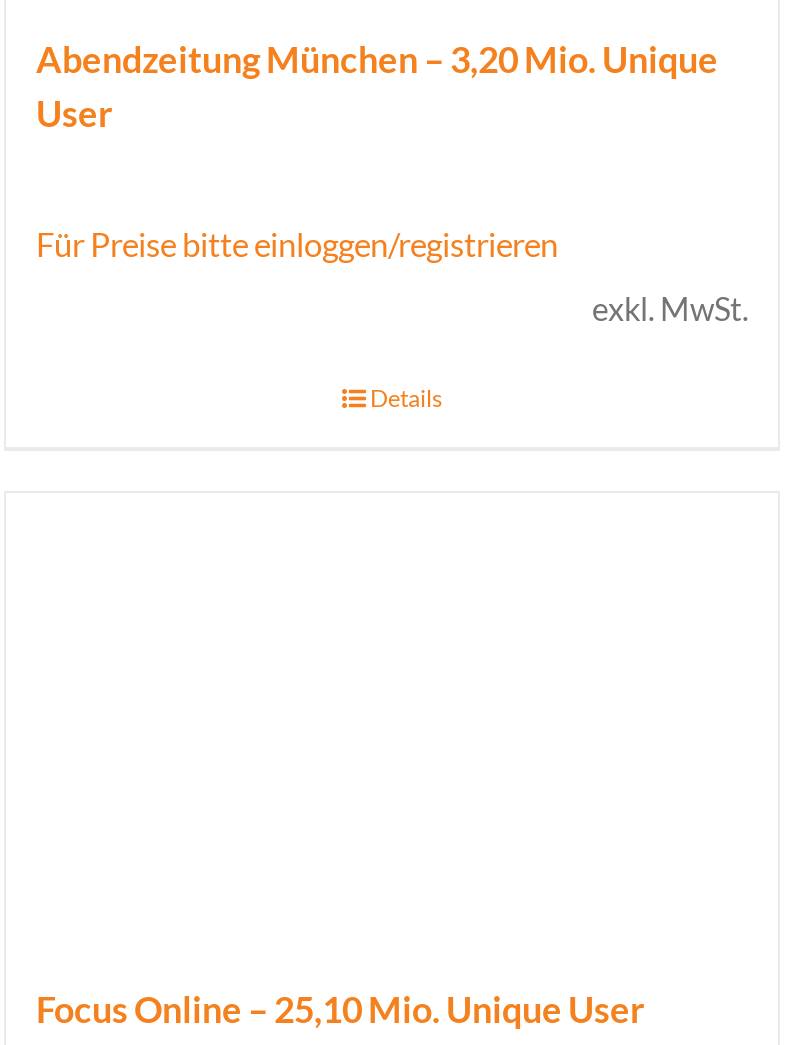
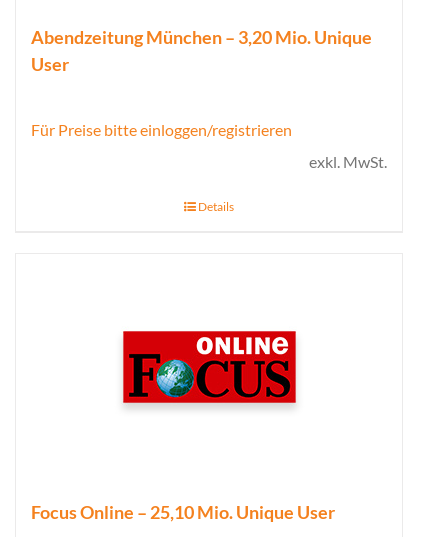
none -> [122,330,297,407] [image]

